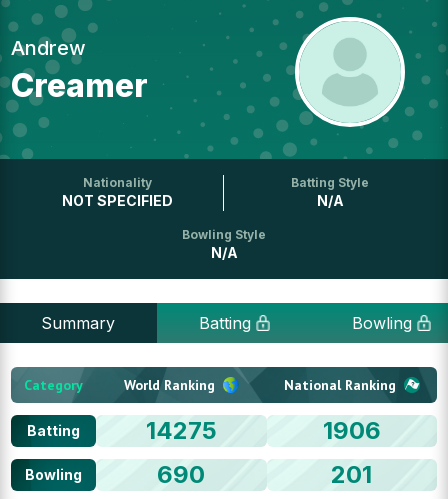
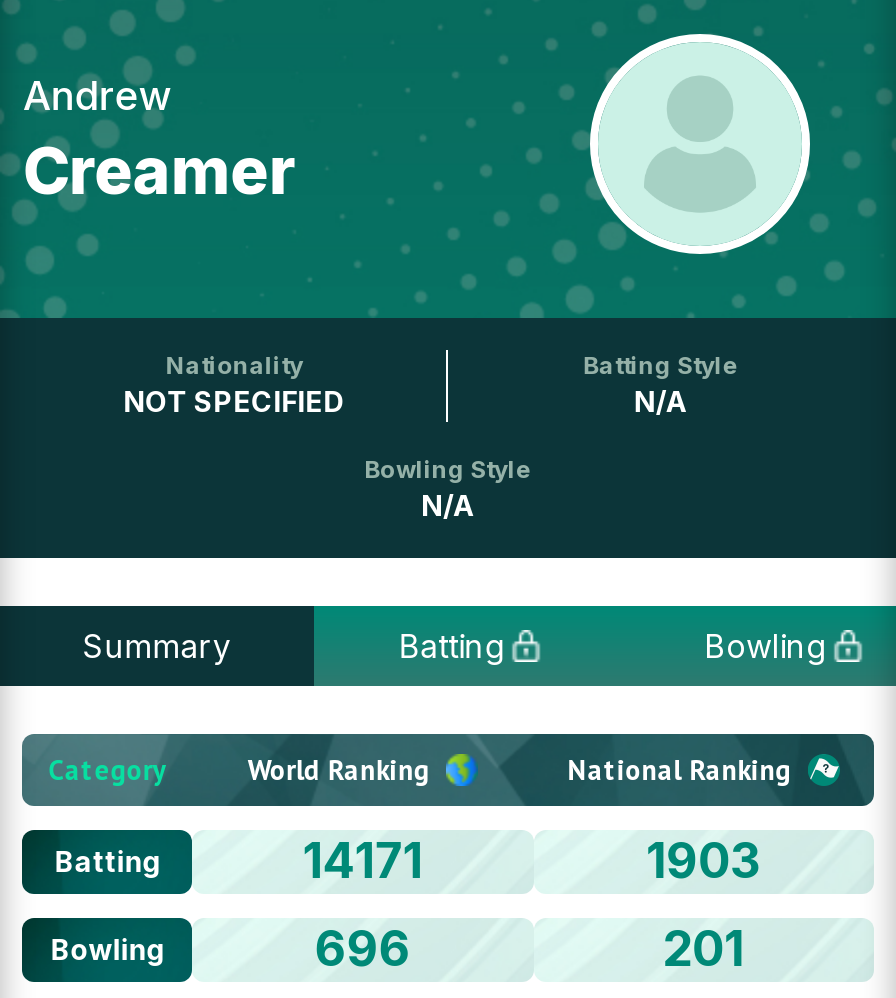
[146,416,217,445] 14275 -> [303,832,423,890] 14171
[323,416,381,445] 1906 -> [646,832,760,890] 1903
[157,460,205,489] 690 -> [315,920,411,978] 696

